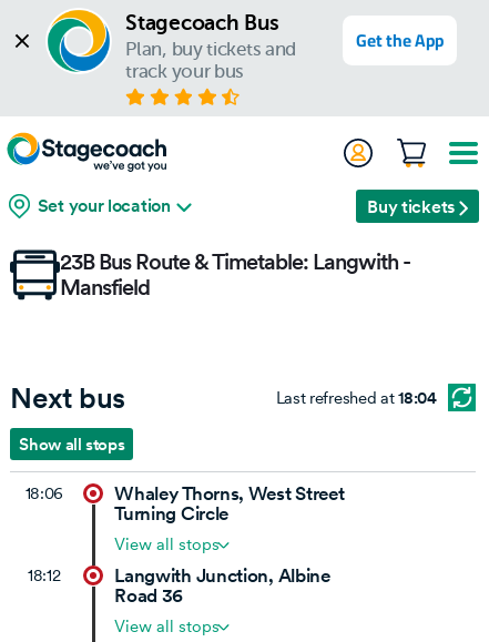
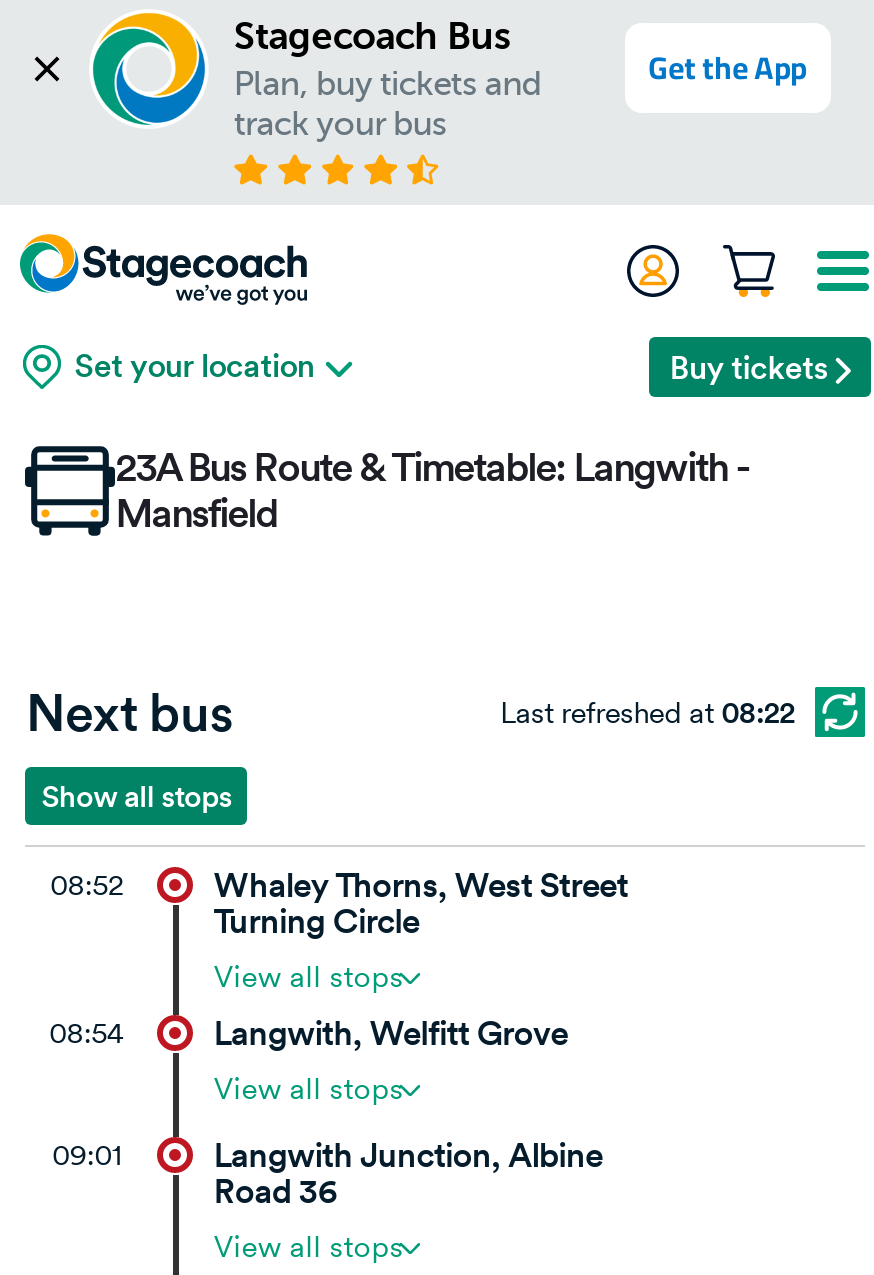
[60,247,410,276] 23B Bus Route & Timetable: Langwith - -> [115,441,749,493] 23A Bus Route & Timetable: Langwith -
[276,386,436,407] Last refreshed at 18:04 -> [500,692,794,730] Last refreshed at 08:22
[25,482,63,503] 18:06 -> [50,865,123,903] 08:52
[28,564,60,585] 18:12 -> [49,1011,568,1173] 08:54 | Langwith, Welfitt Grove | View all stops | 09:01

